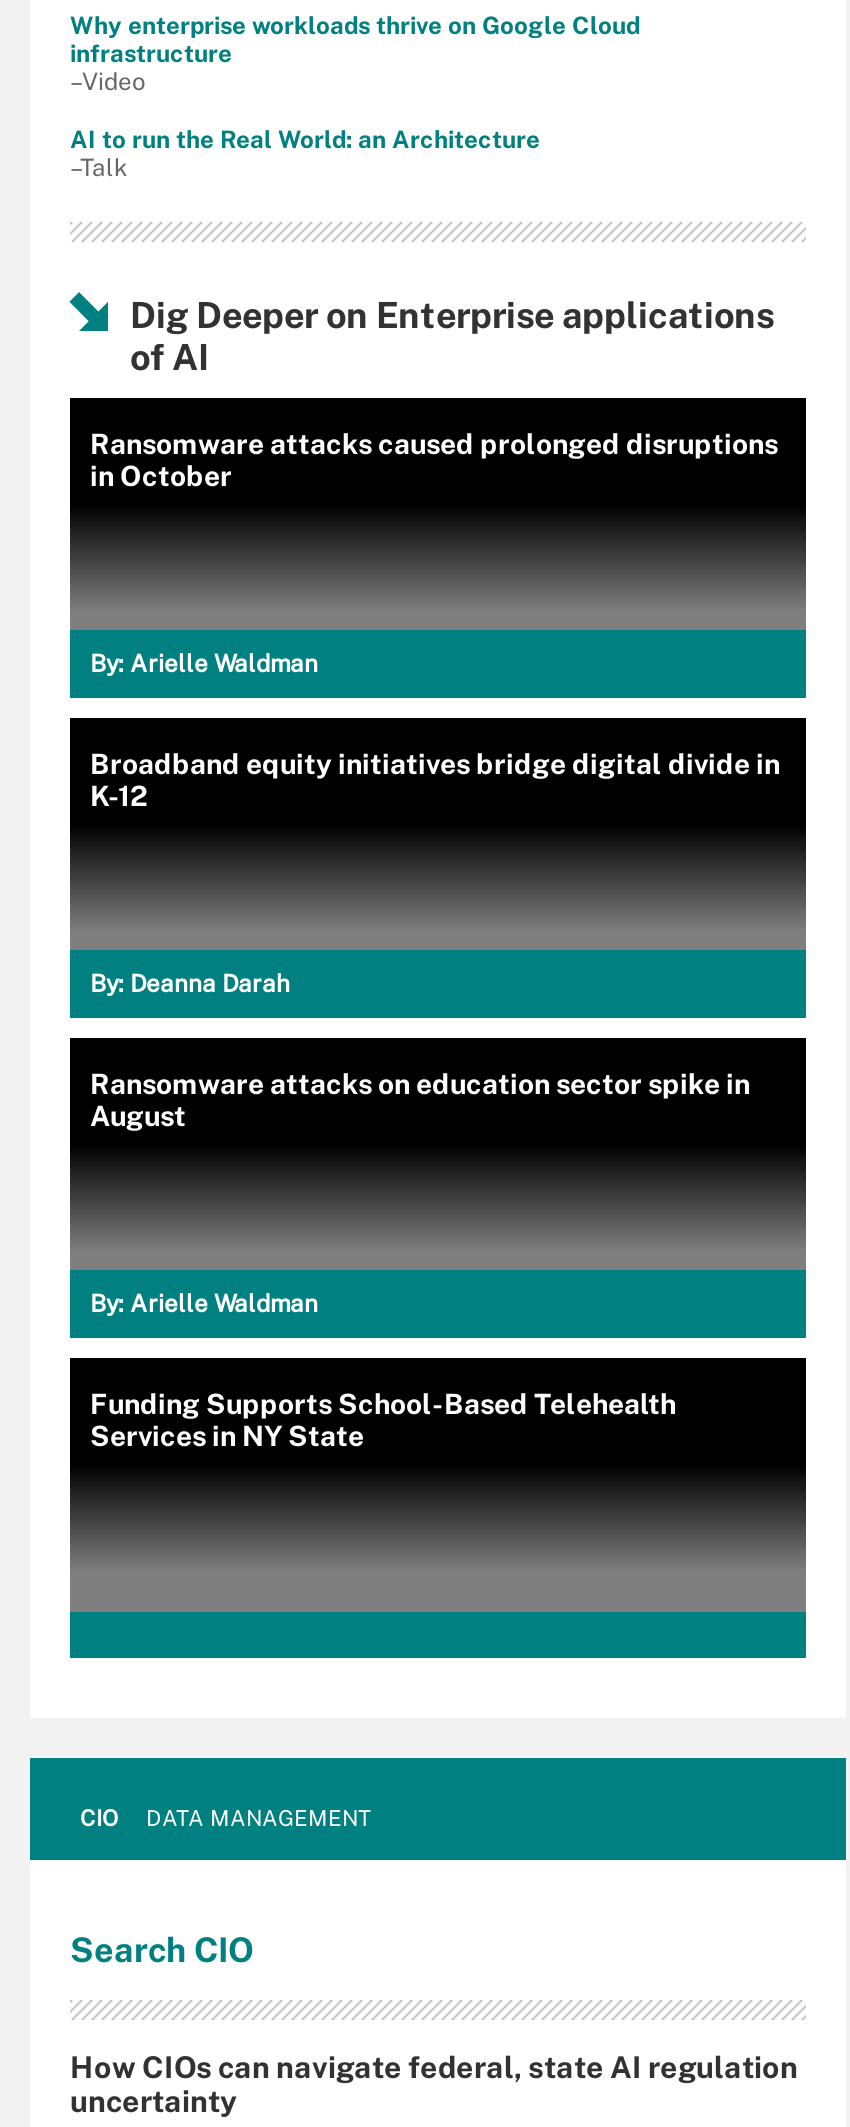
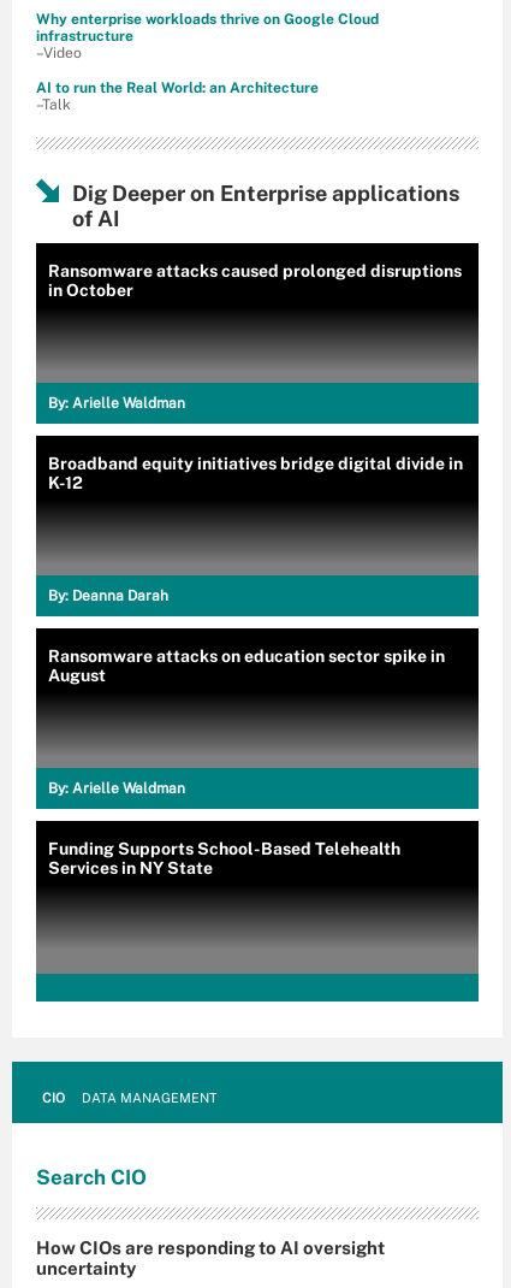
[70,2050,798,2084] How CIOs can navigate federal, state AI regulation -> [36,1237,385,1258] How CIOs are responding to AI oversight

